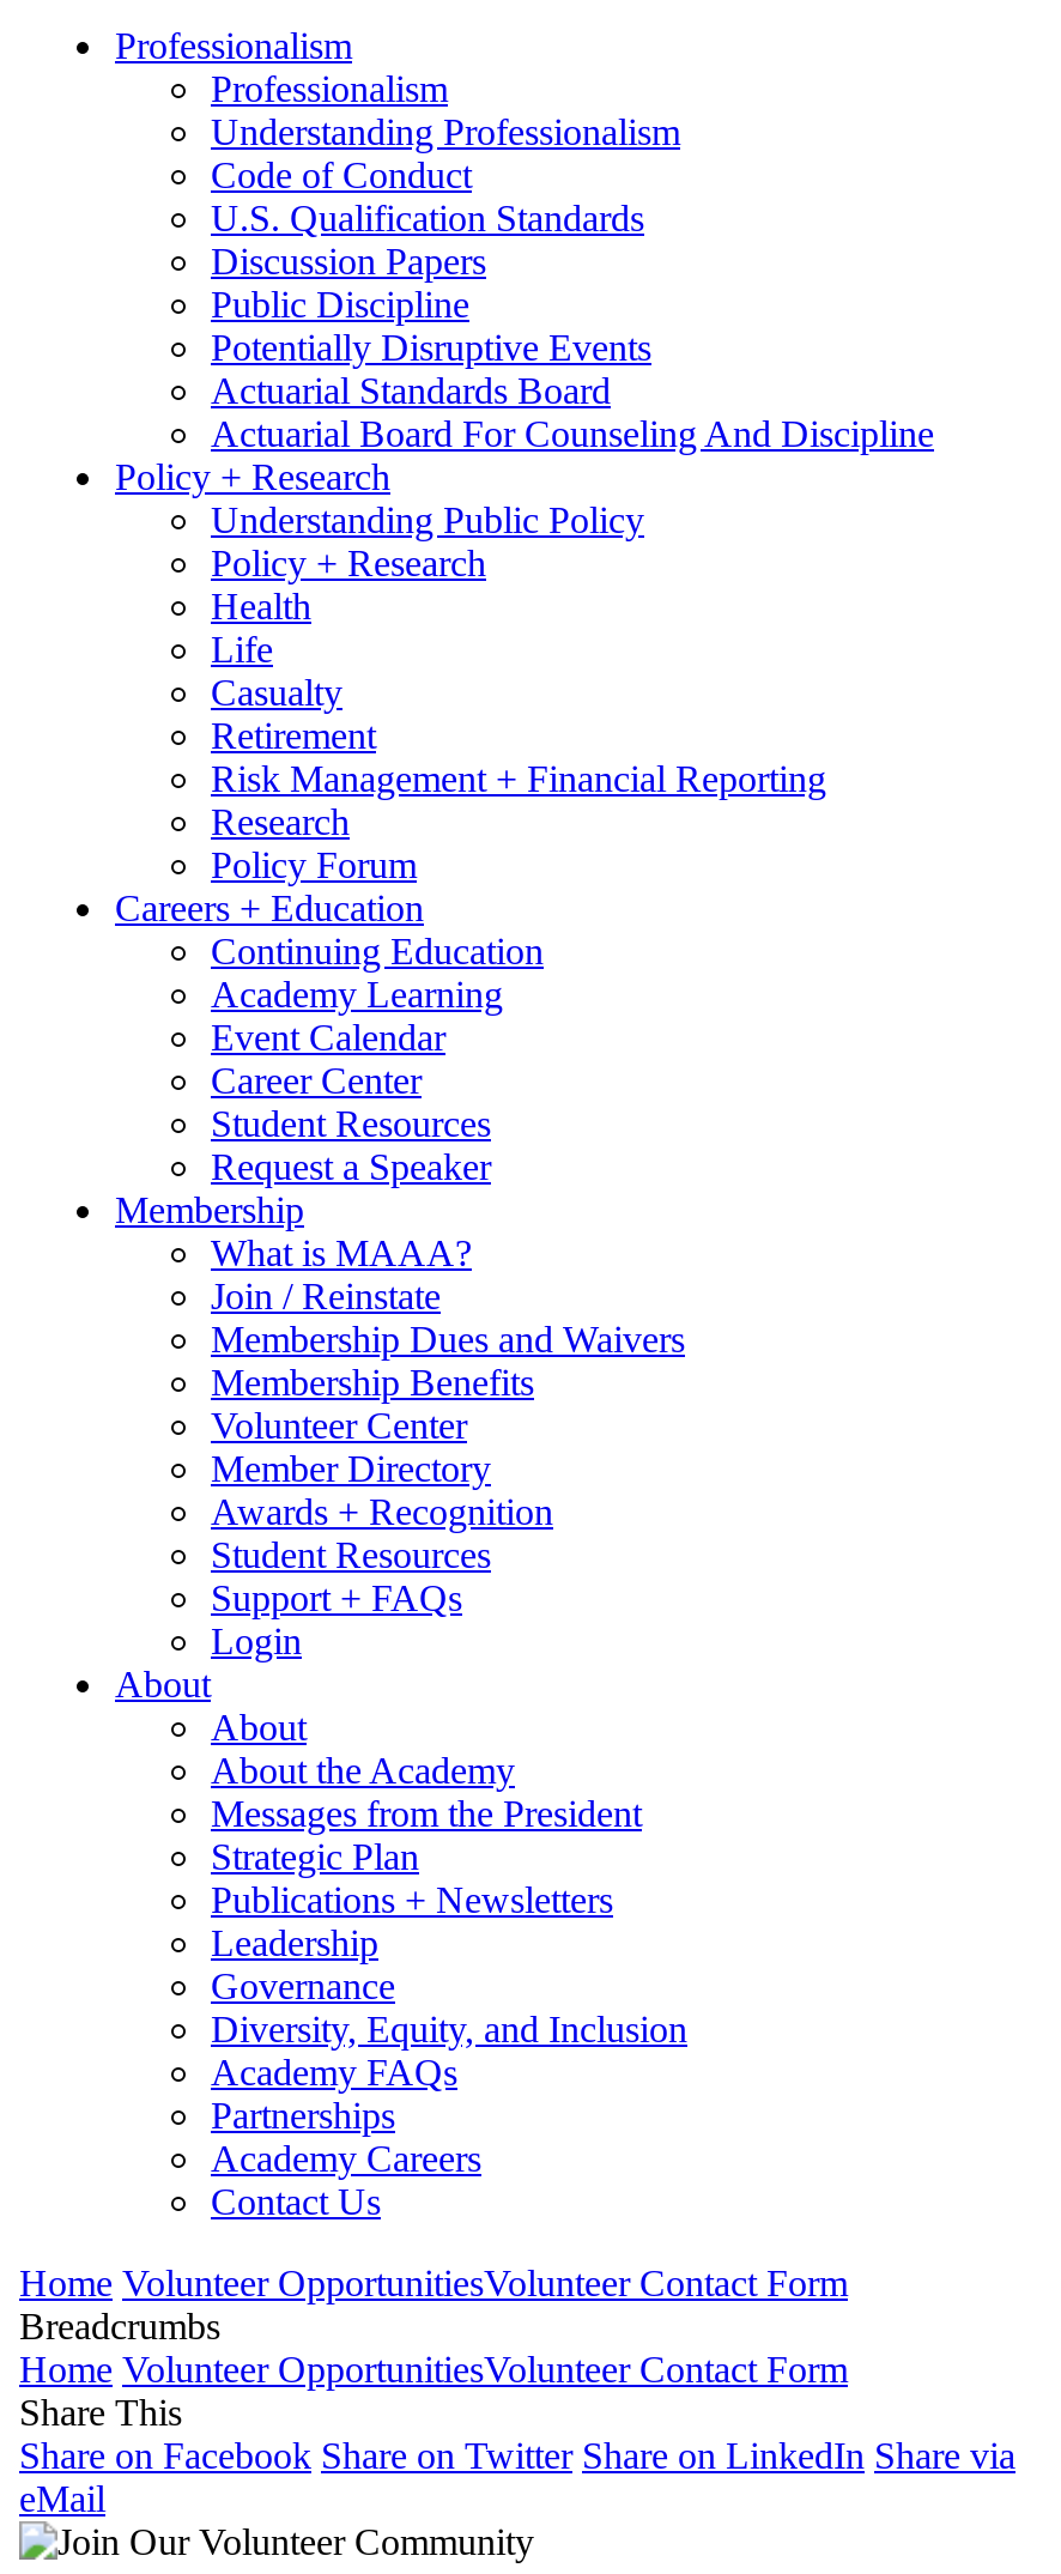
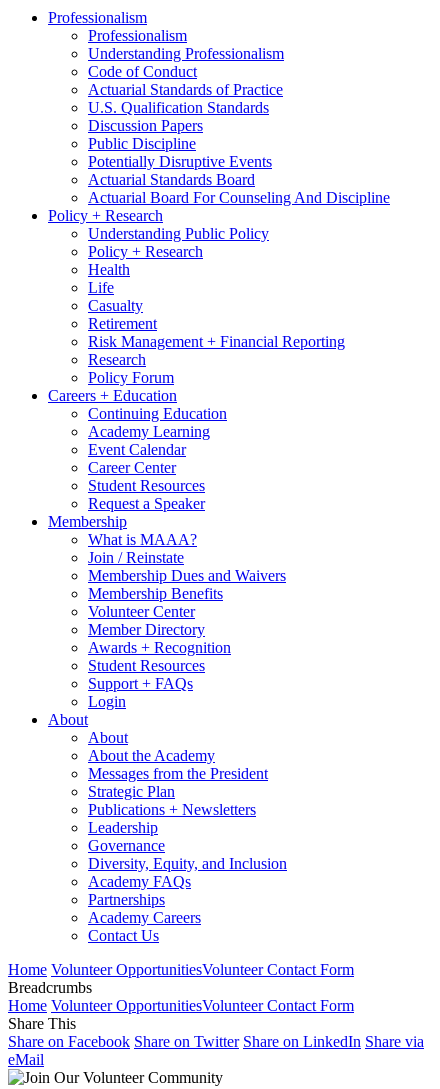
none -> [88,81,283,98] Actuarial Standards of Practice

